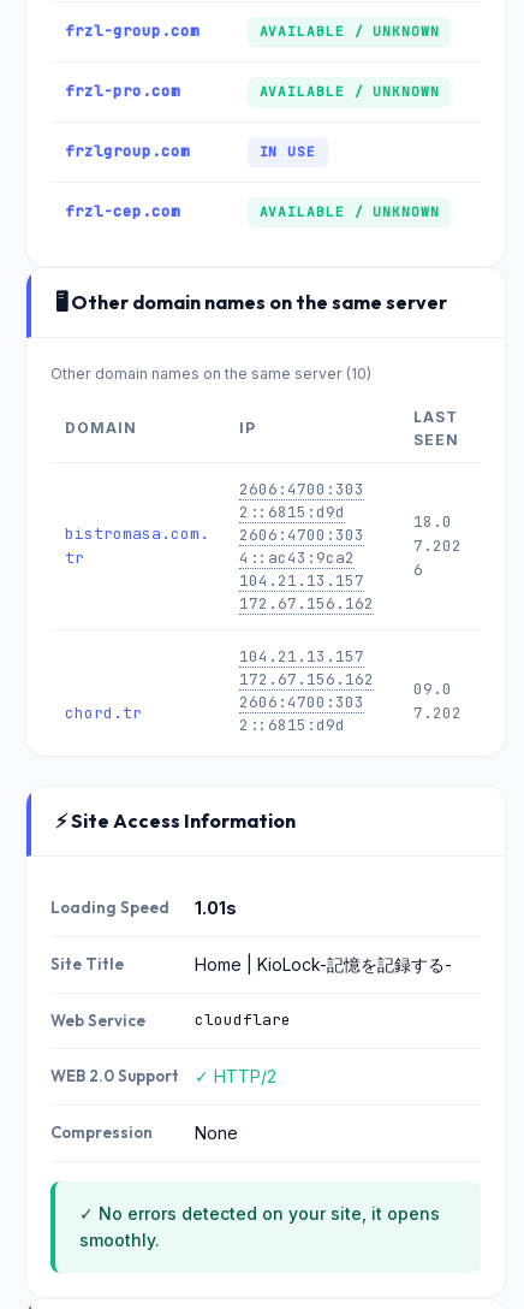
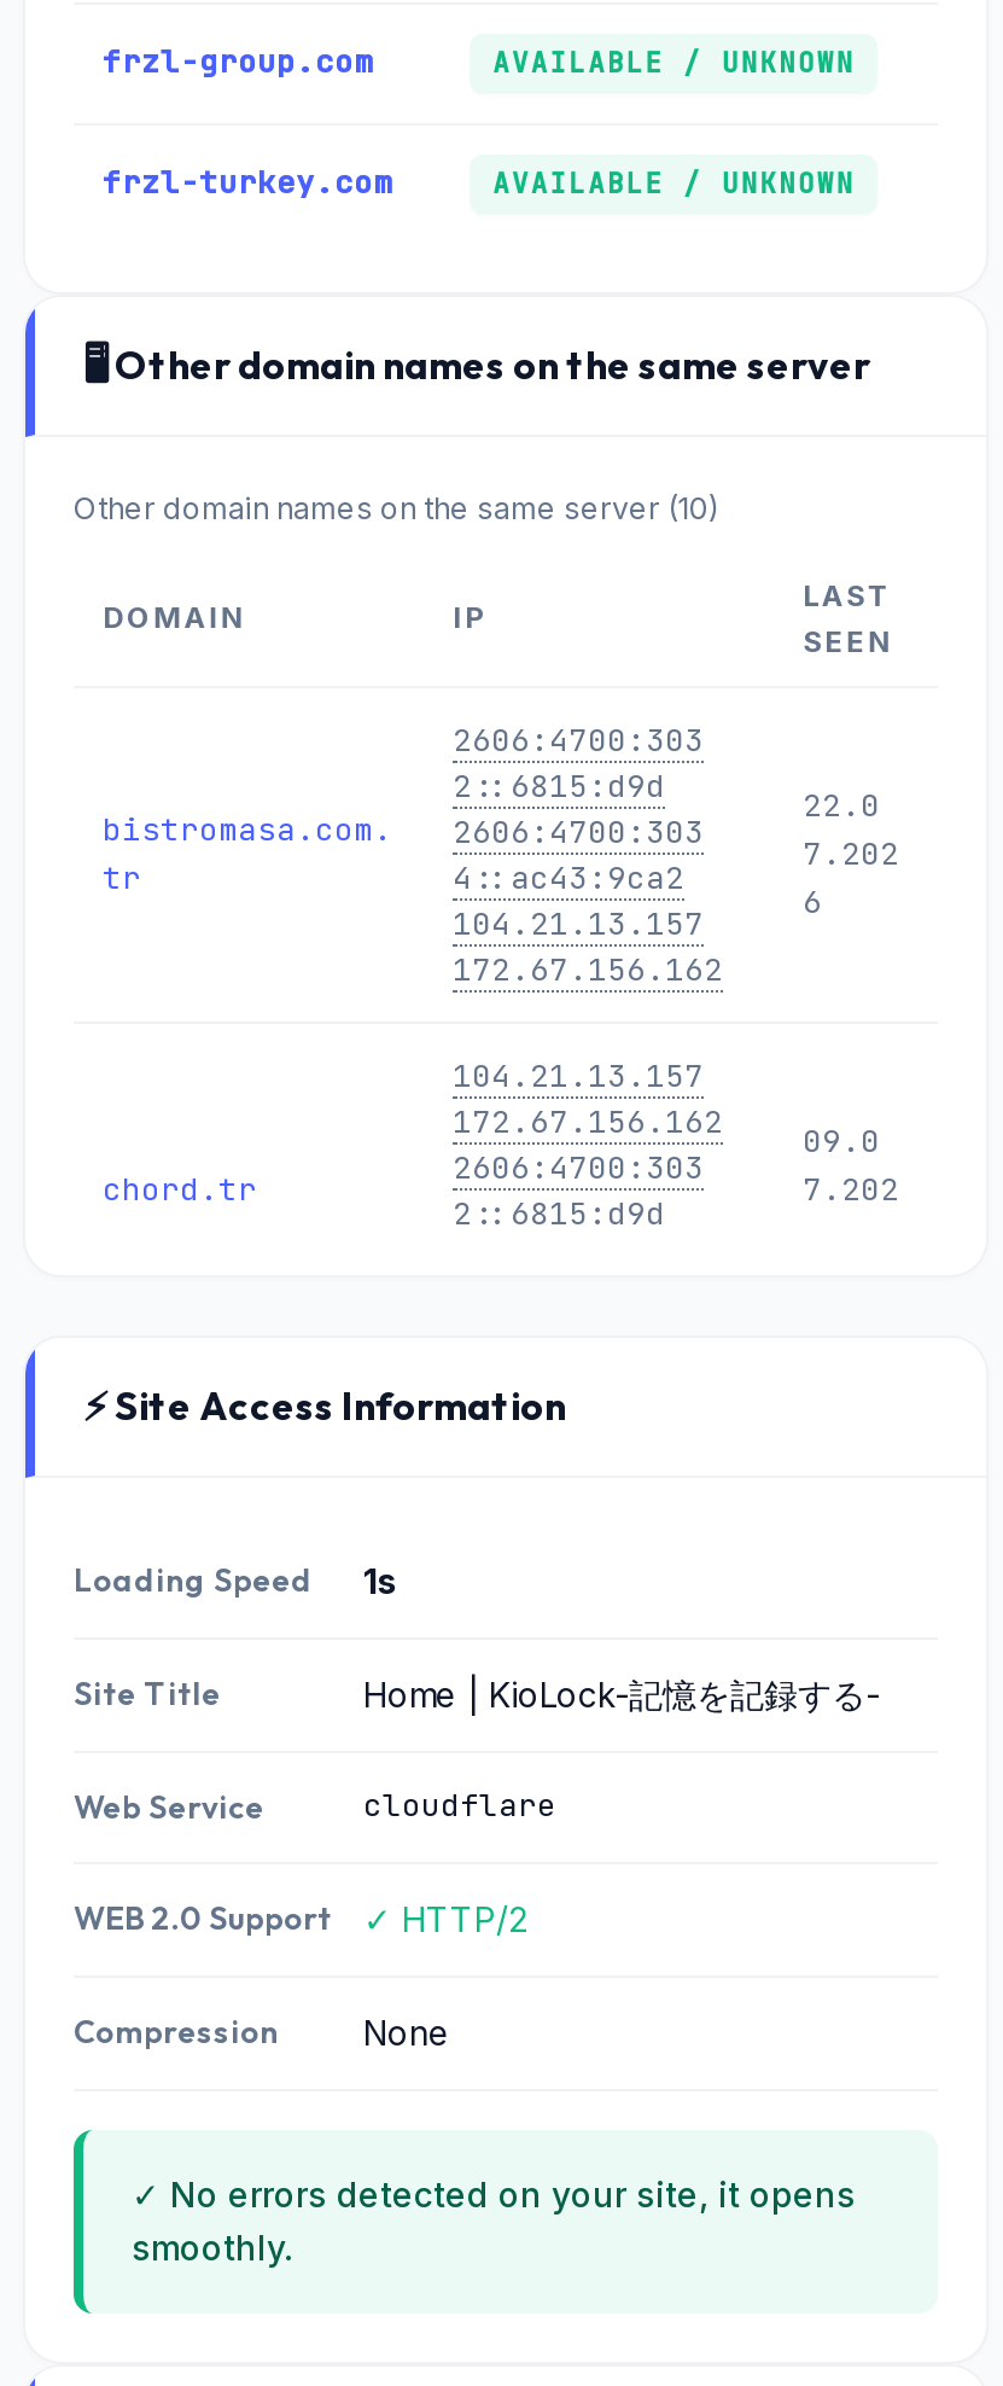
[65,81,439,221] frzl-pro.com | AVAILABLE / UNKNOWN | frzlgroup.com | IN USE | frzl-cep.com -> [103,162,392,203] frzl-turkey.com
[413,511,452,532] 18.0 -> [803,785,880,826] 22.0
[50,898,237,918] Loading Speed 1.01s -> [74,1560,400,1601] Loading Speed 1s

